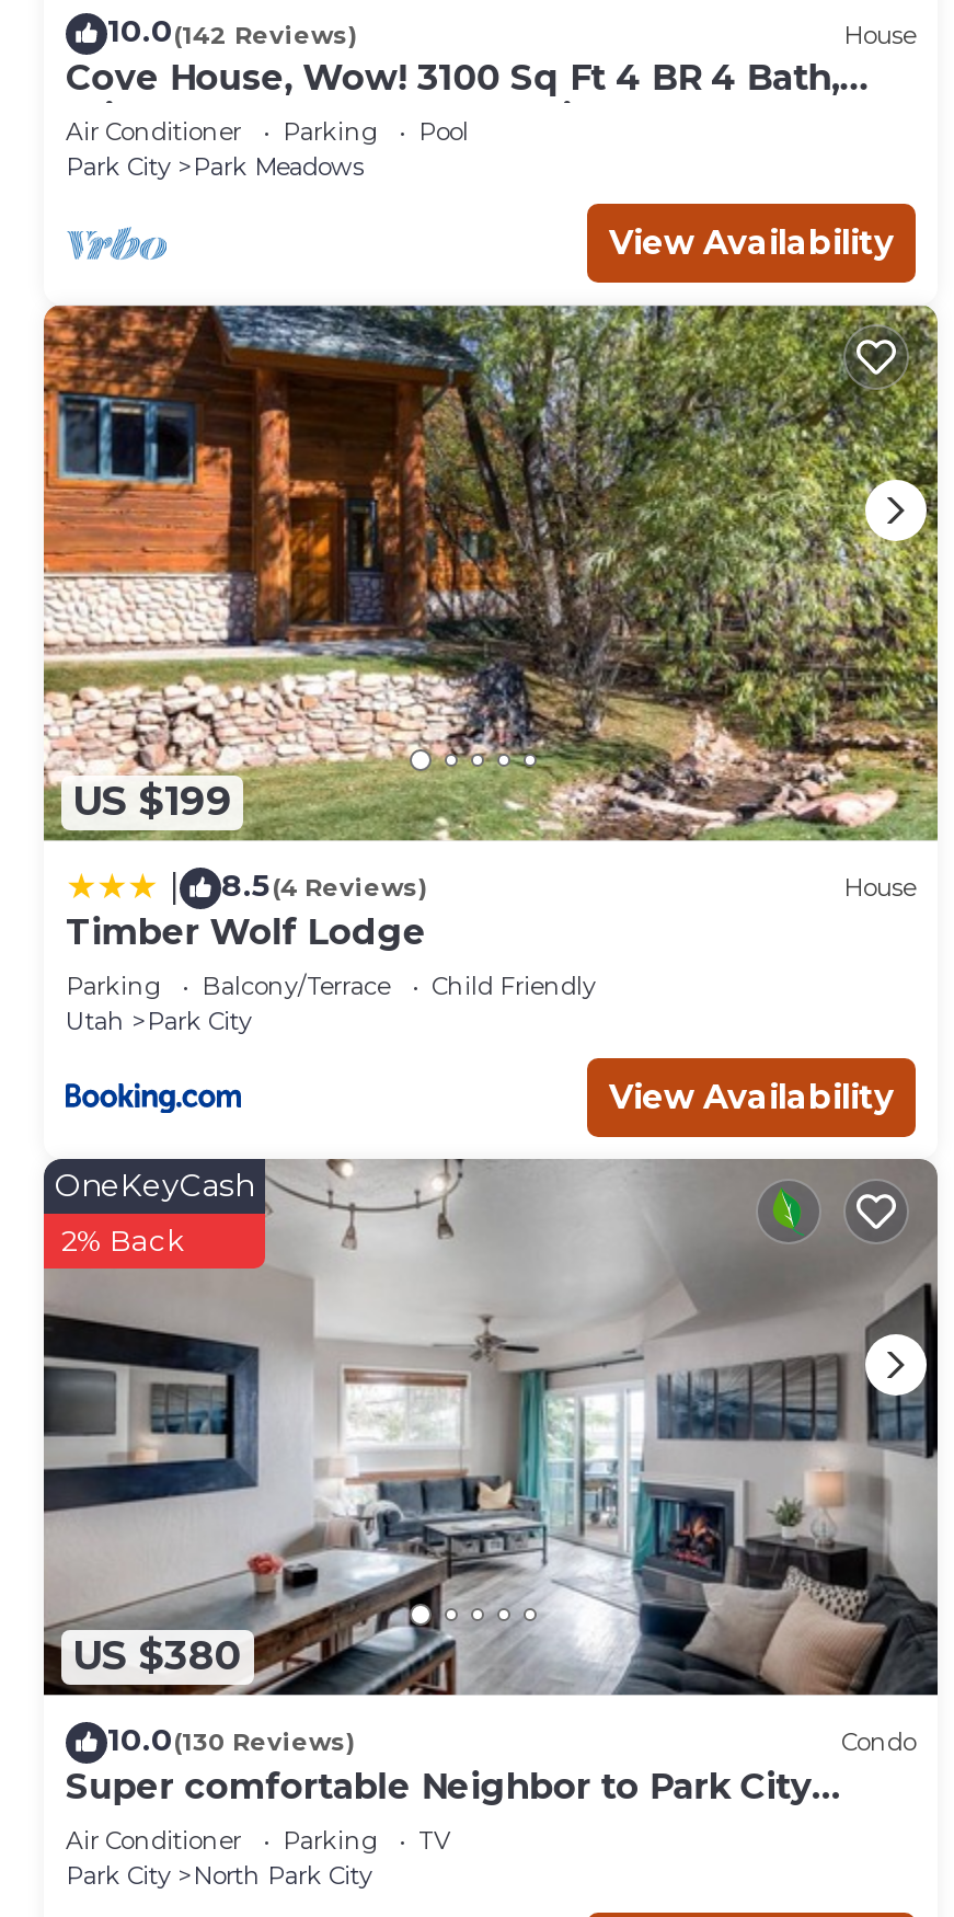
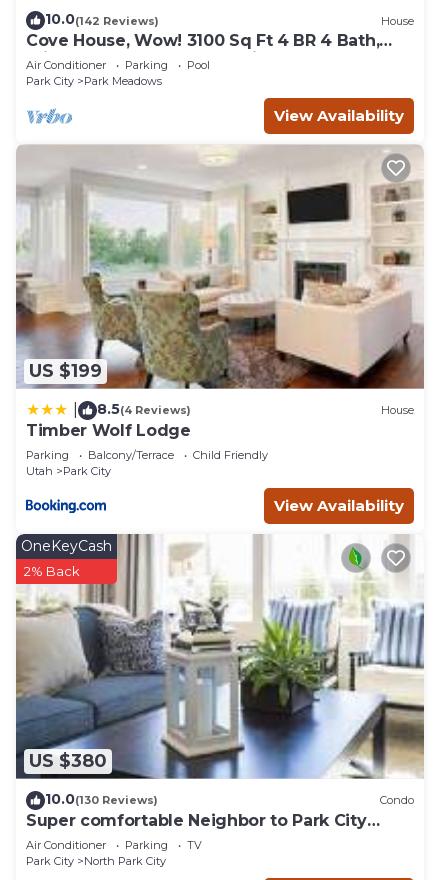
[42,305,940,841] [image] -> [15,145,424,390] [image]
[42,1157,940,1698] [image] -> [15,534,425,779] [image]

